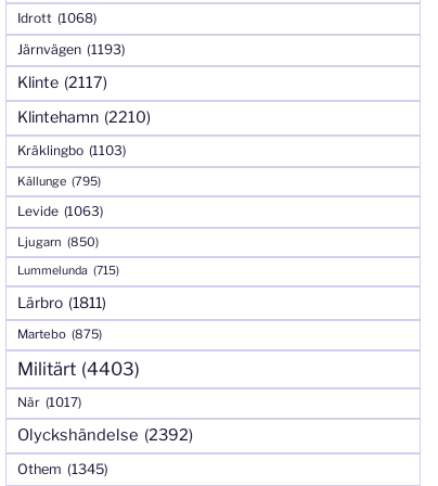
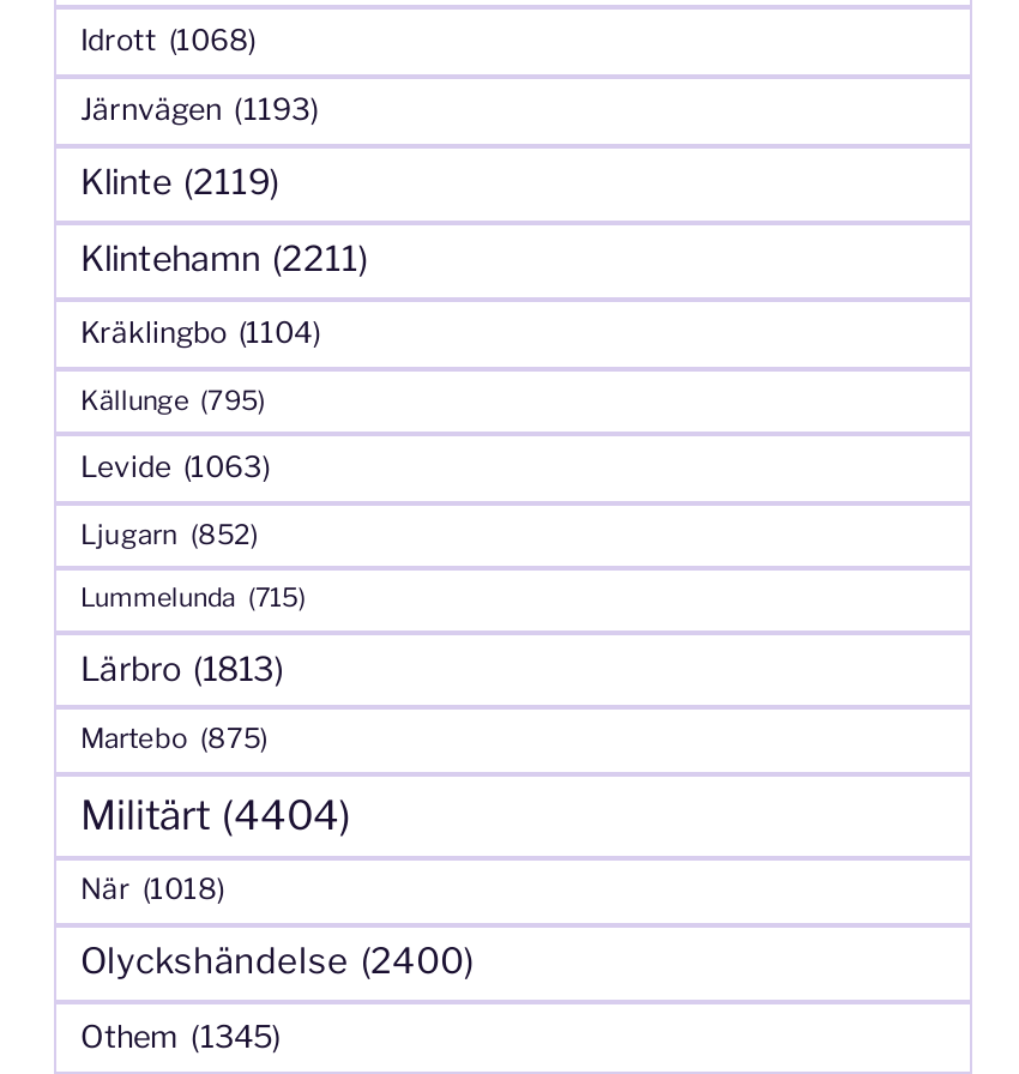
[17,72,107,92] Klinte (2117) -> [80,160,279,203] Klinte (2119)
[17,107,151,127] Klintehamn (2210) -> [80,237,368,280] Klintehamn (2211)
[17,142,126,158] Kräklingbo (1103) -> [80,313,320,349] Kräklingbo (1104)
[17,234,99,249] Ljugarn (850) -> [80,517,258,551] Ljugarn (852)
[17,294,106,311] Lärbro (1811) -> [80,649,284,687] Lärbro (1813)
[17,358,140,379] Militärt (4403) -> [80,790,351,838] Militärt (4404)
[17,395,81,410] När (1017) -> [80,872,224,905] När (1018)
[17,425,193,444] Olyckshändelse (2392) -> [80,939,474,982] Olyckshändelse (2400)

